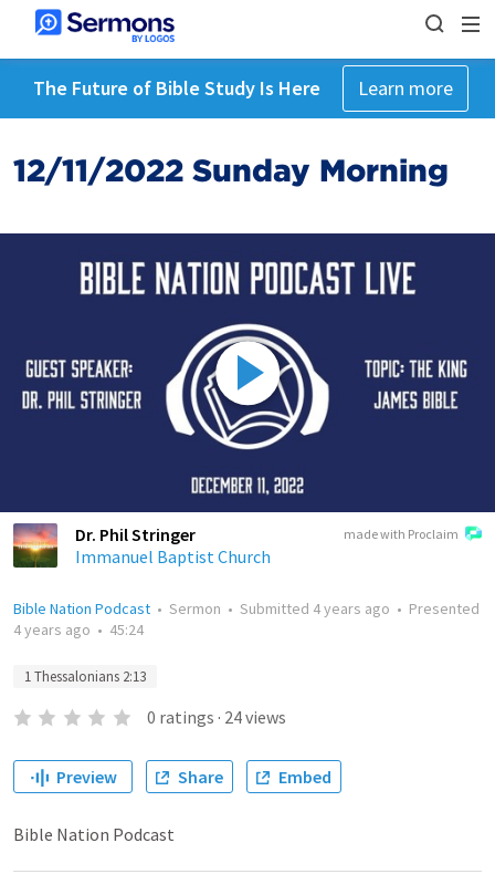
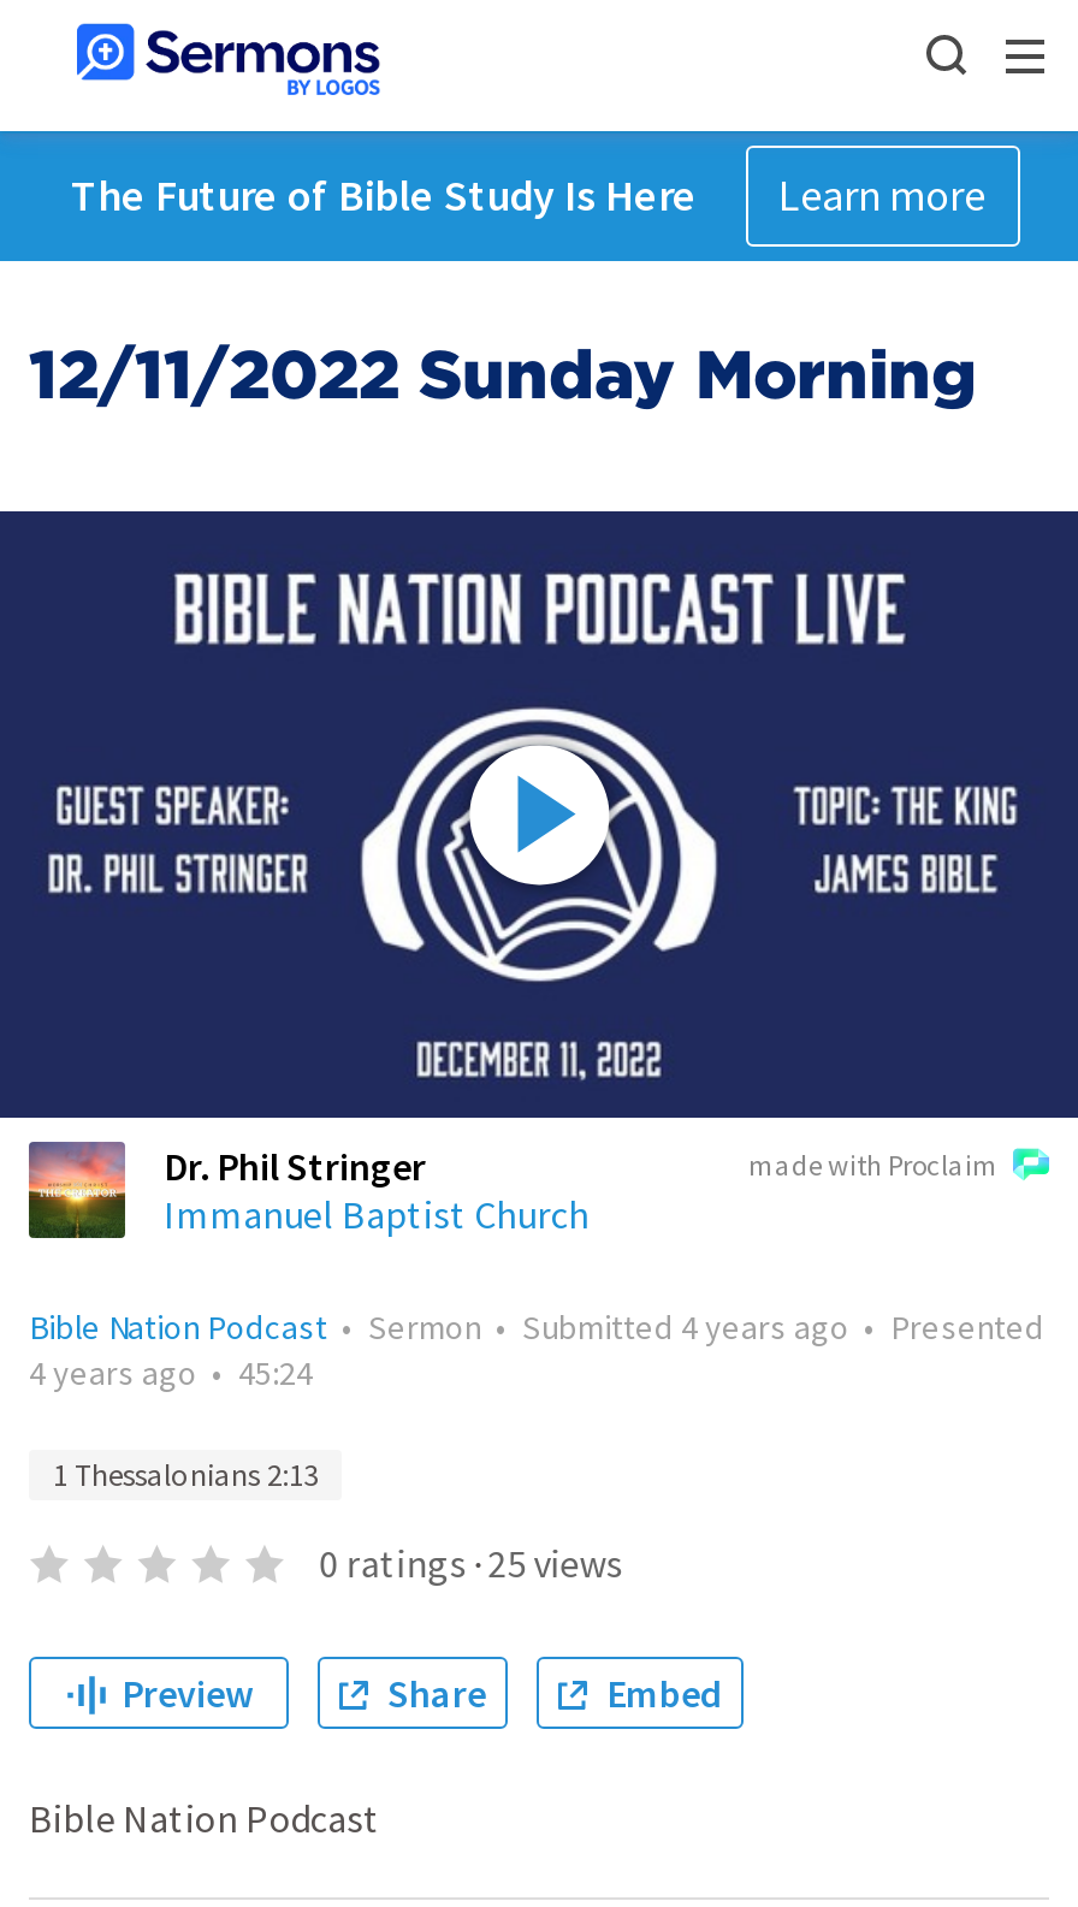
[147,706,286,728] 0 ratings · 24 views -> [319,1539,622,1587] 0 ratings · 25 views

